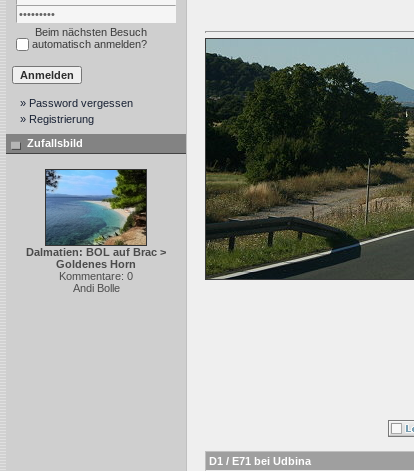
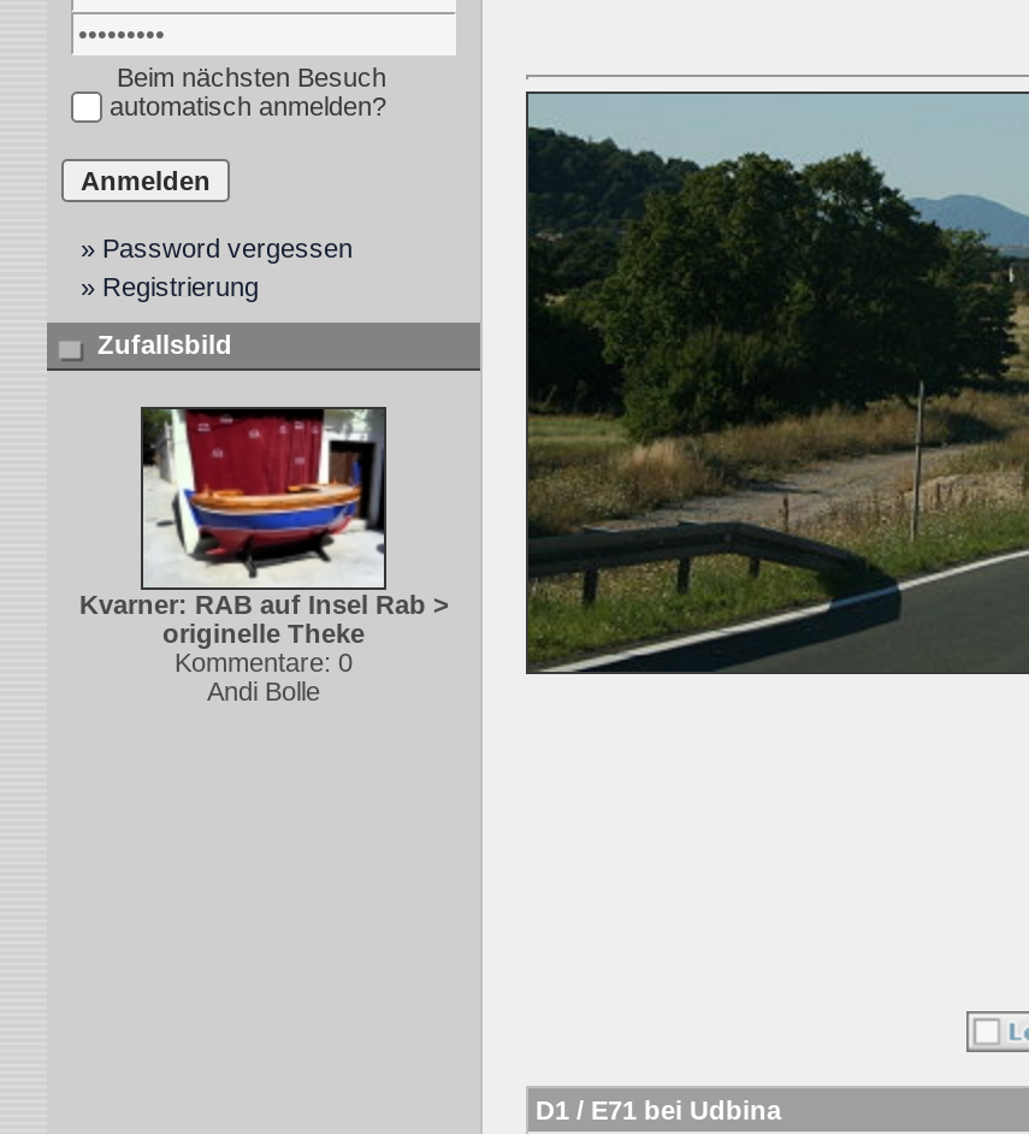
[26,169,166,270] [image] | Dalmatien: BOL auf Brac > | Goldenes Horn -> [79,407,448,648] [image] | Kvarner: RAB auf Insel Rab > | originelle Theke

